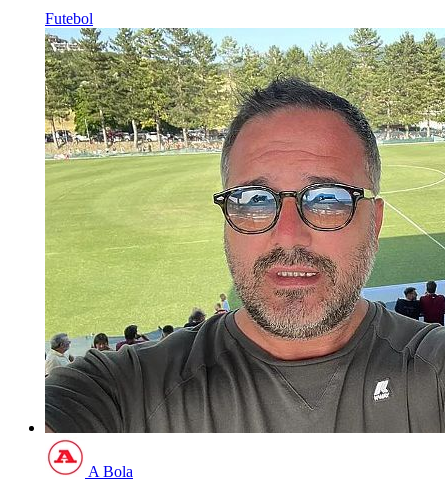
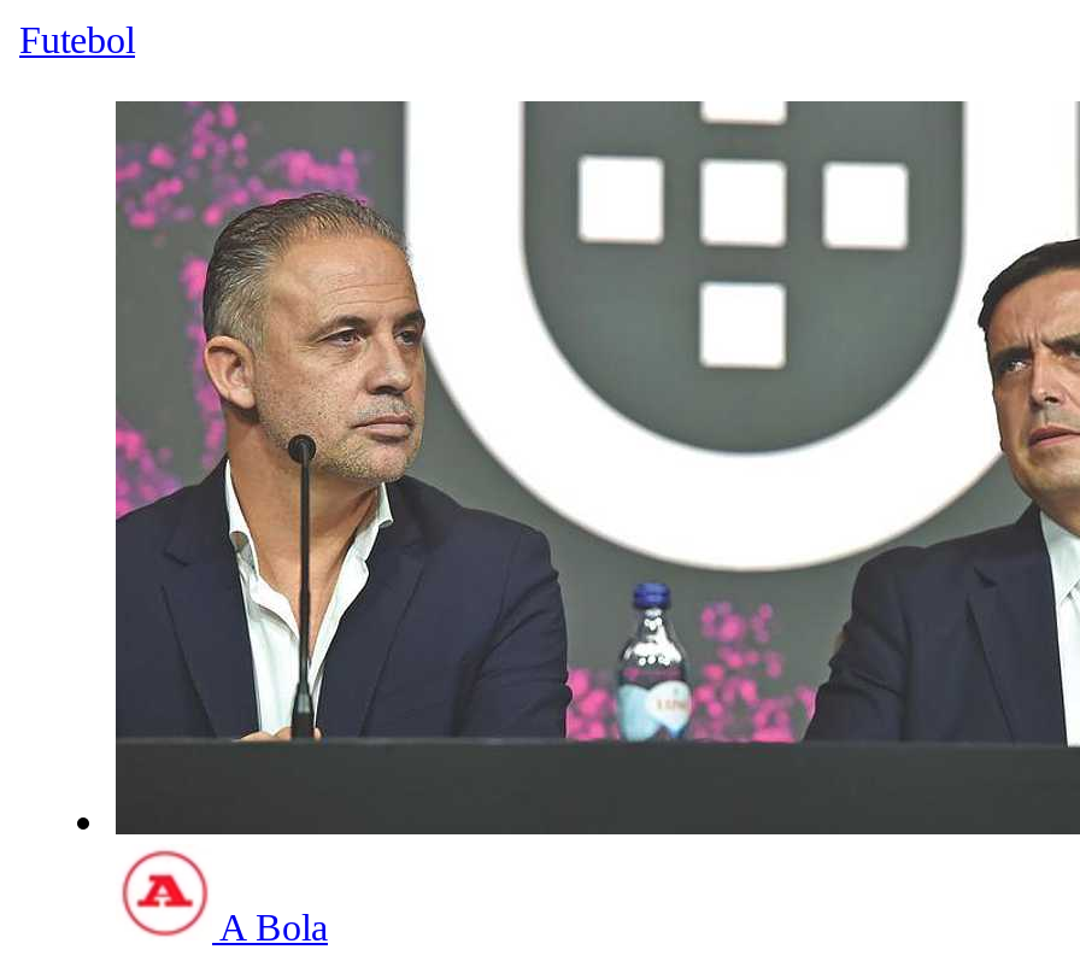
[44,27,442,433] [image] -> [113,65,1073,832] [image]

